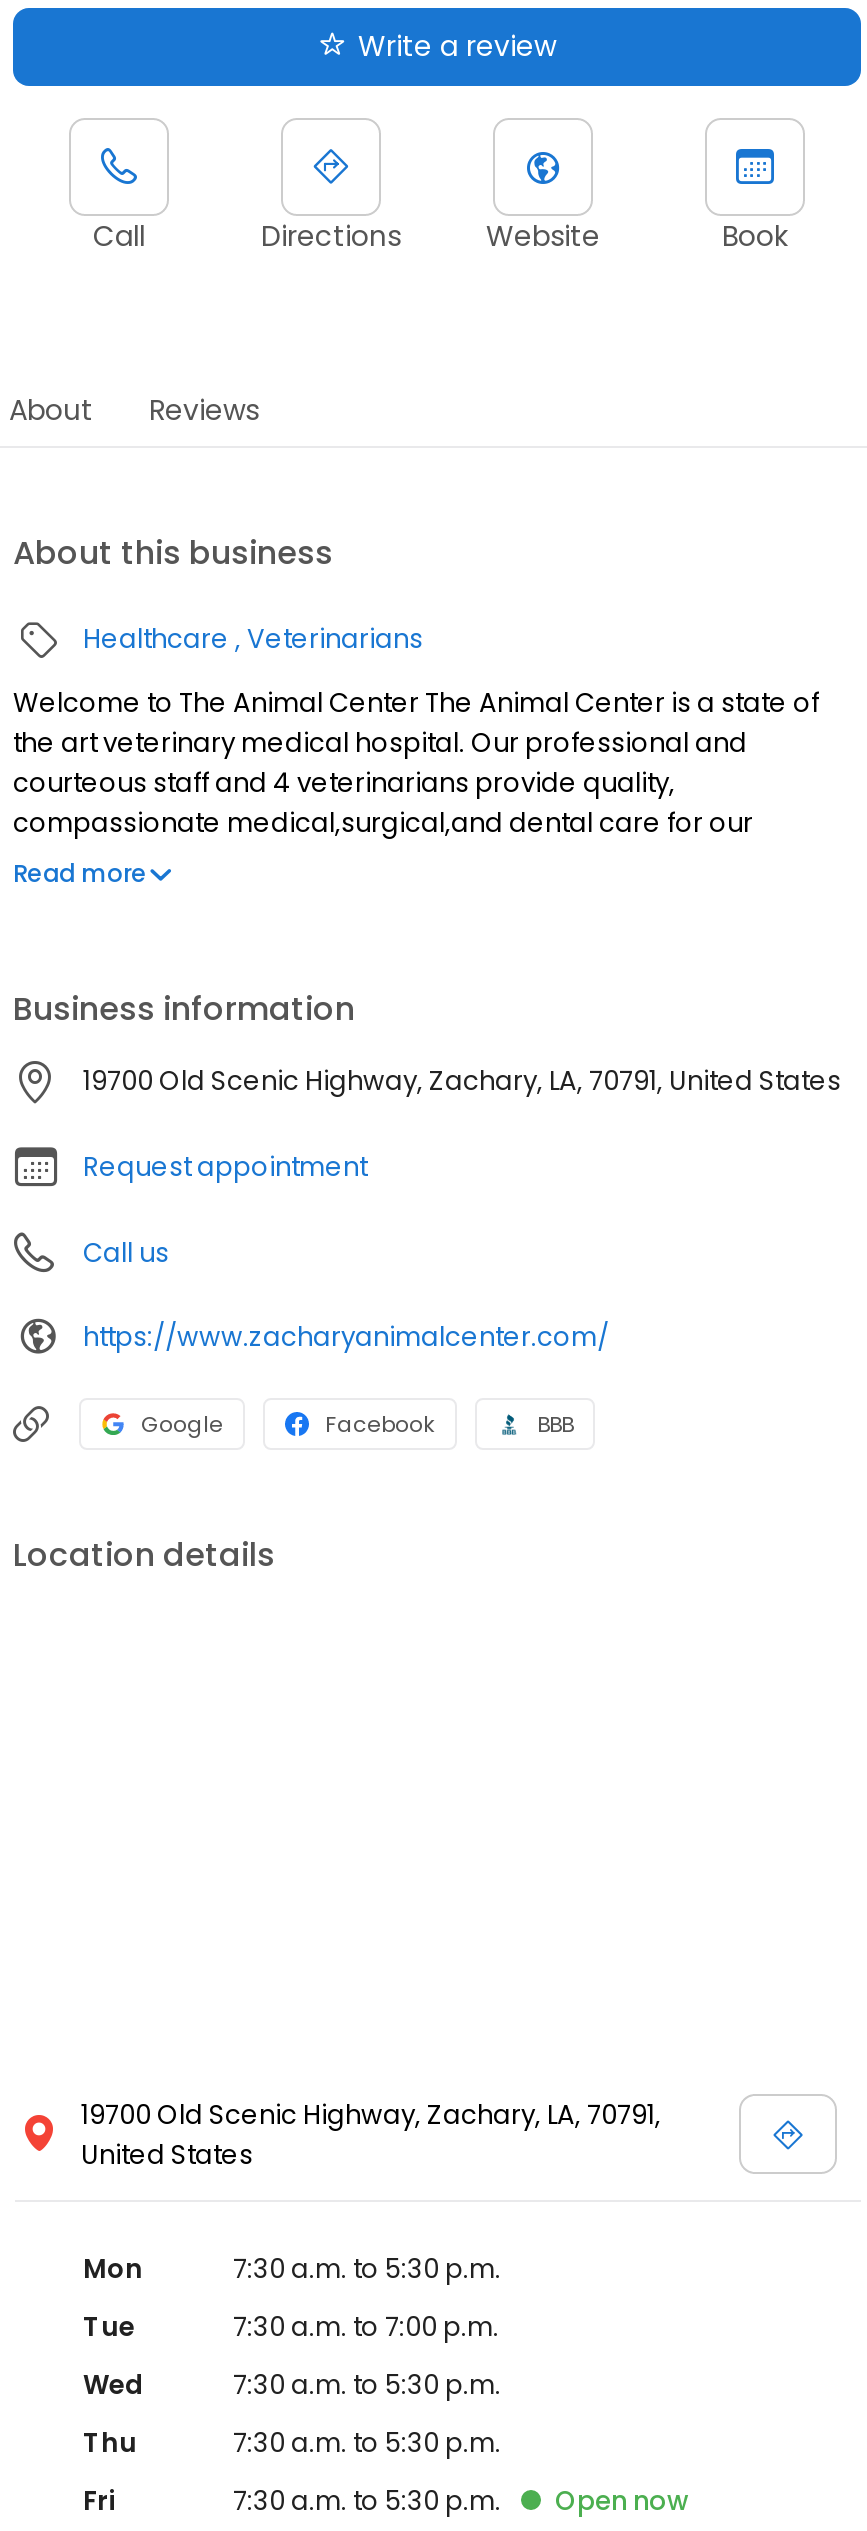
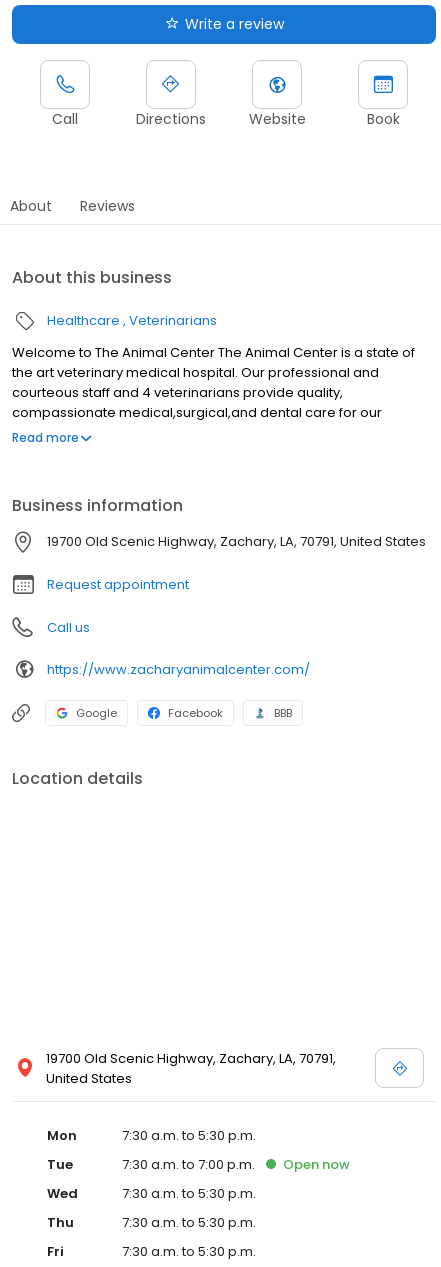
moved [555,2483,689,2521] -> [283,1155,350,1174]: Open now

